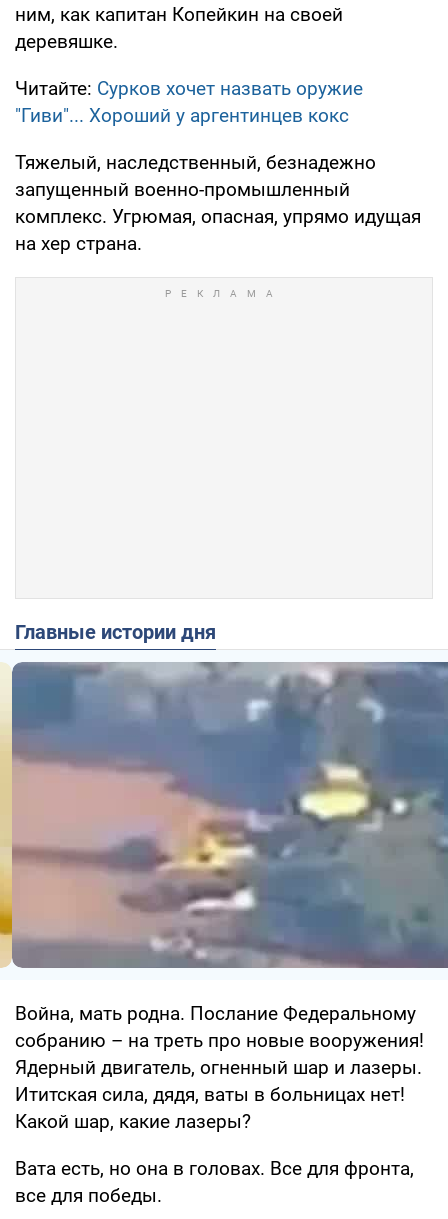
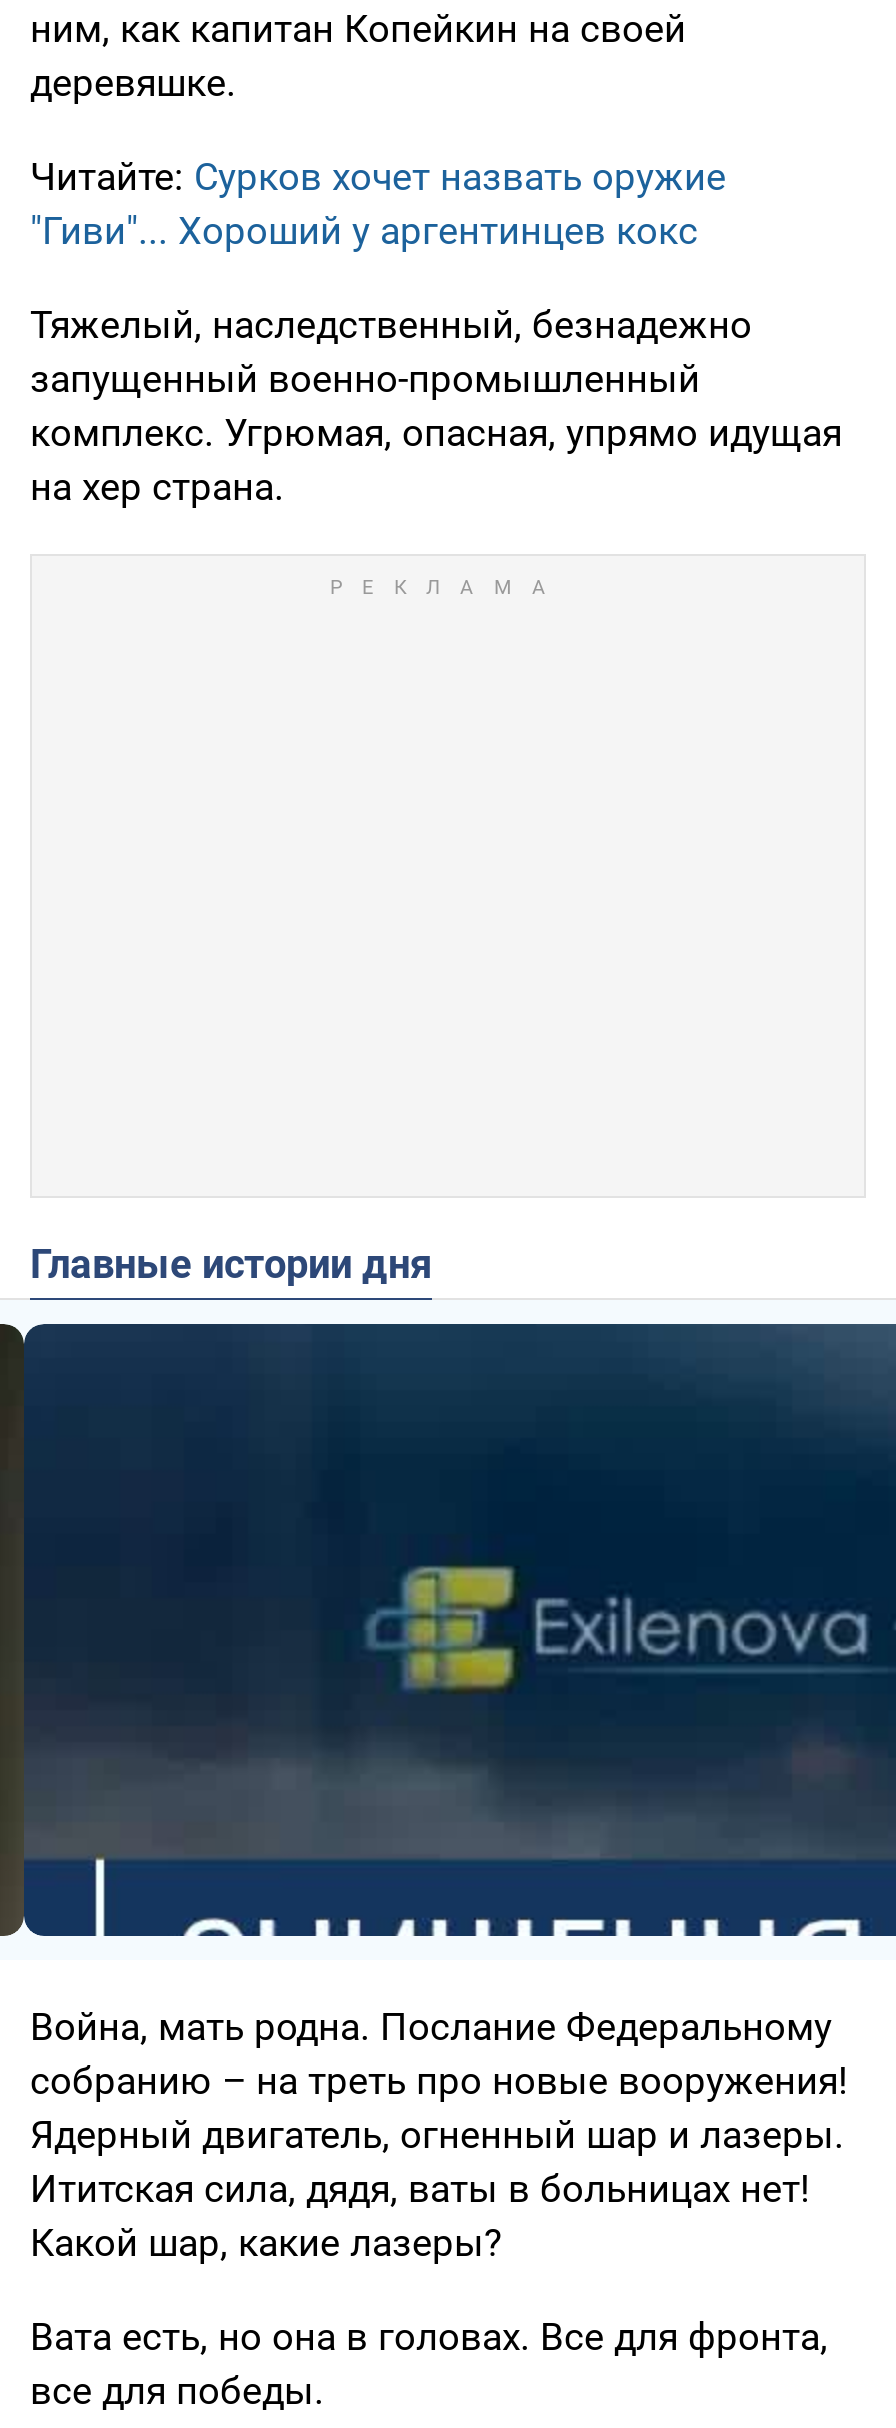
[3,661,445,969] [image] -> [6,1322,890,1938] [image]

